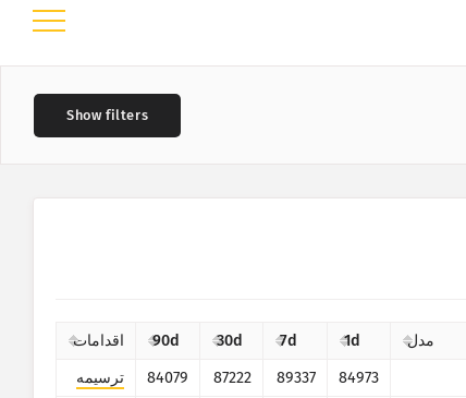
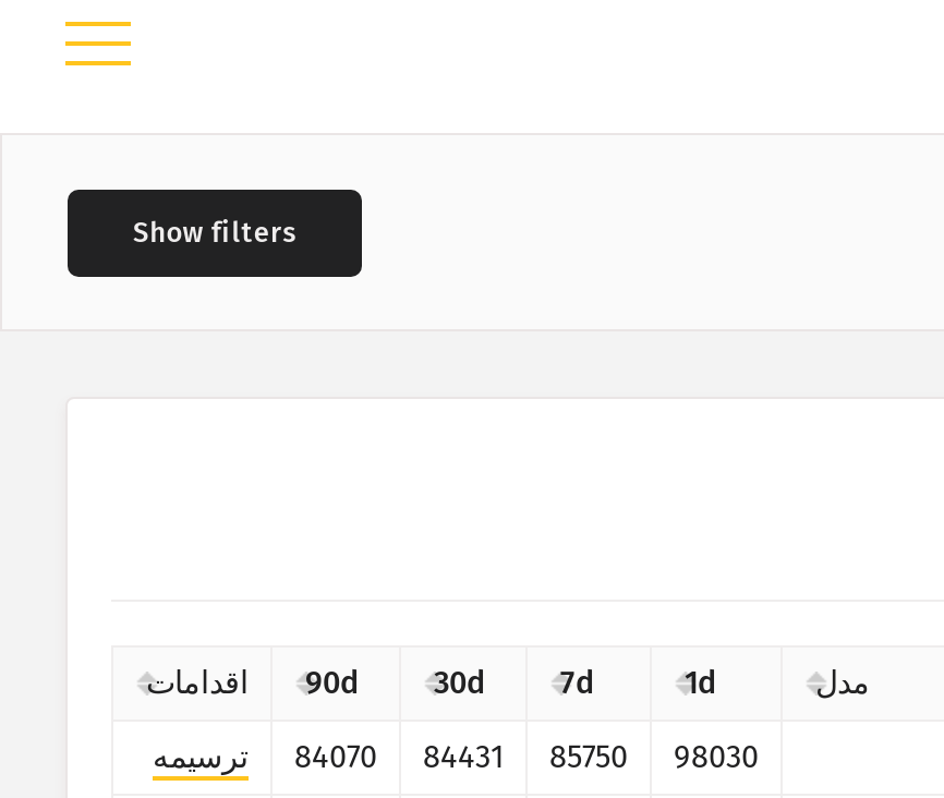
[147,369,188,387] 84079 -> [294,739,377,776] 84070
[213,369,252,387] 87222 -> [423,739,504,776] 84431
[277,369,316,387] 89337 -> [549,739,628,776] 85750
[339,369,379,387] 84973 -> [674,739,759,776] 98030

